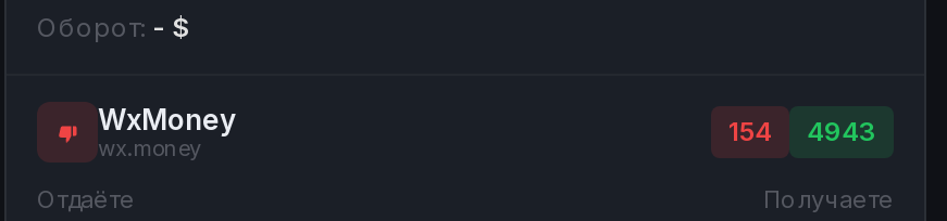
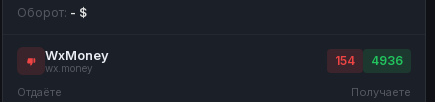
[728,114,876,146] 154 4943 -> [335,52,403,67] 154 4936

